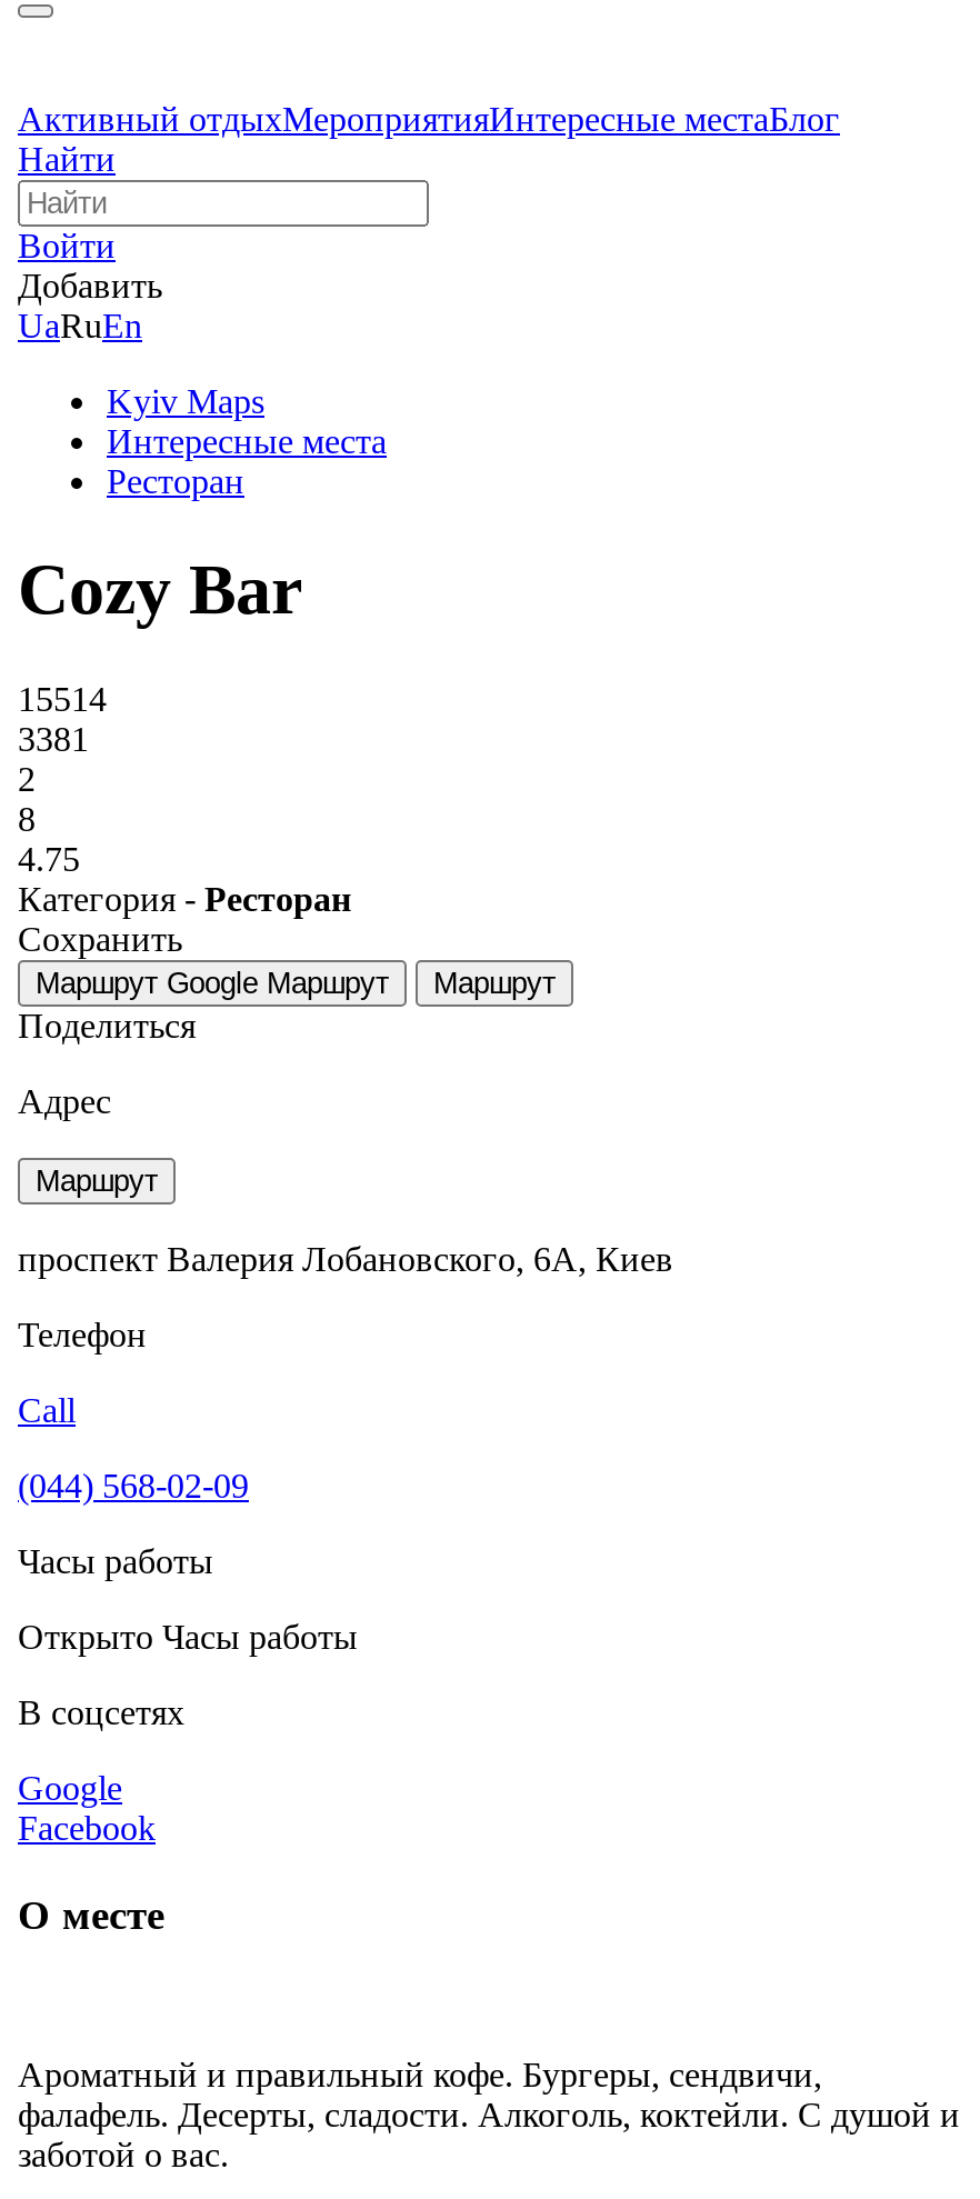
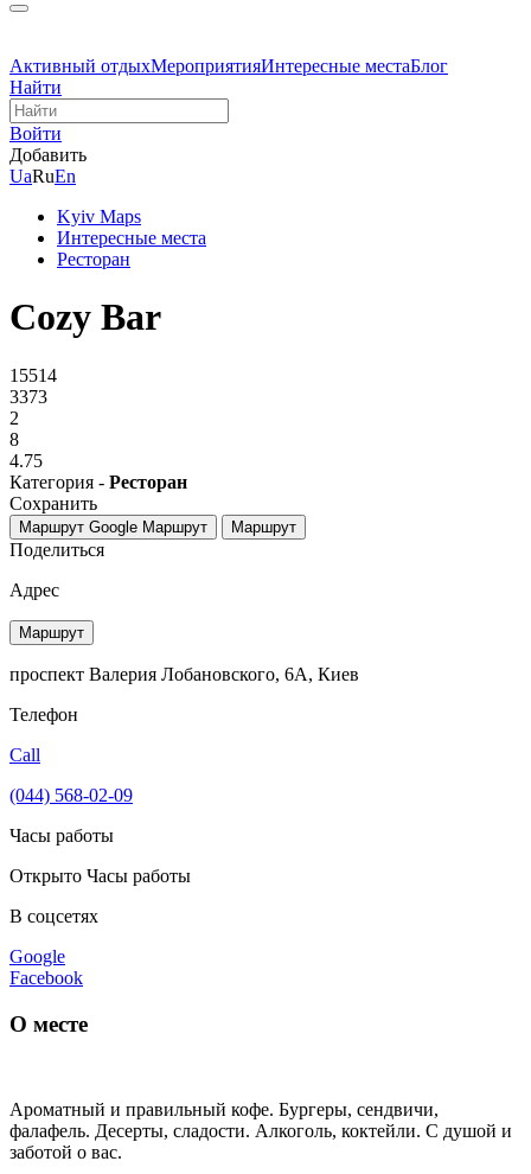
[18,720,89,758] 3381 -> [9,386,47,407] 3373

